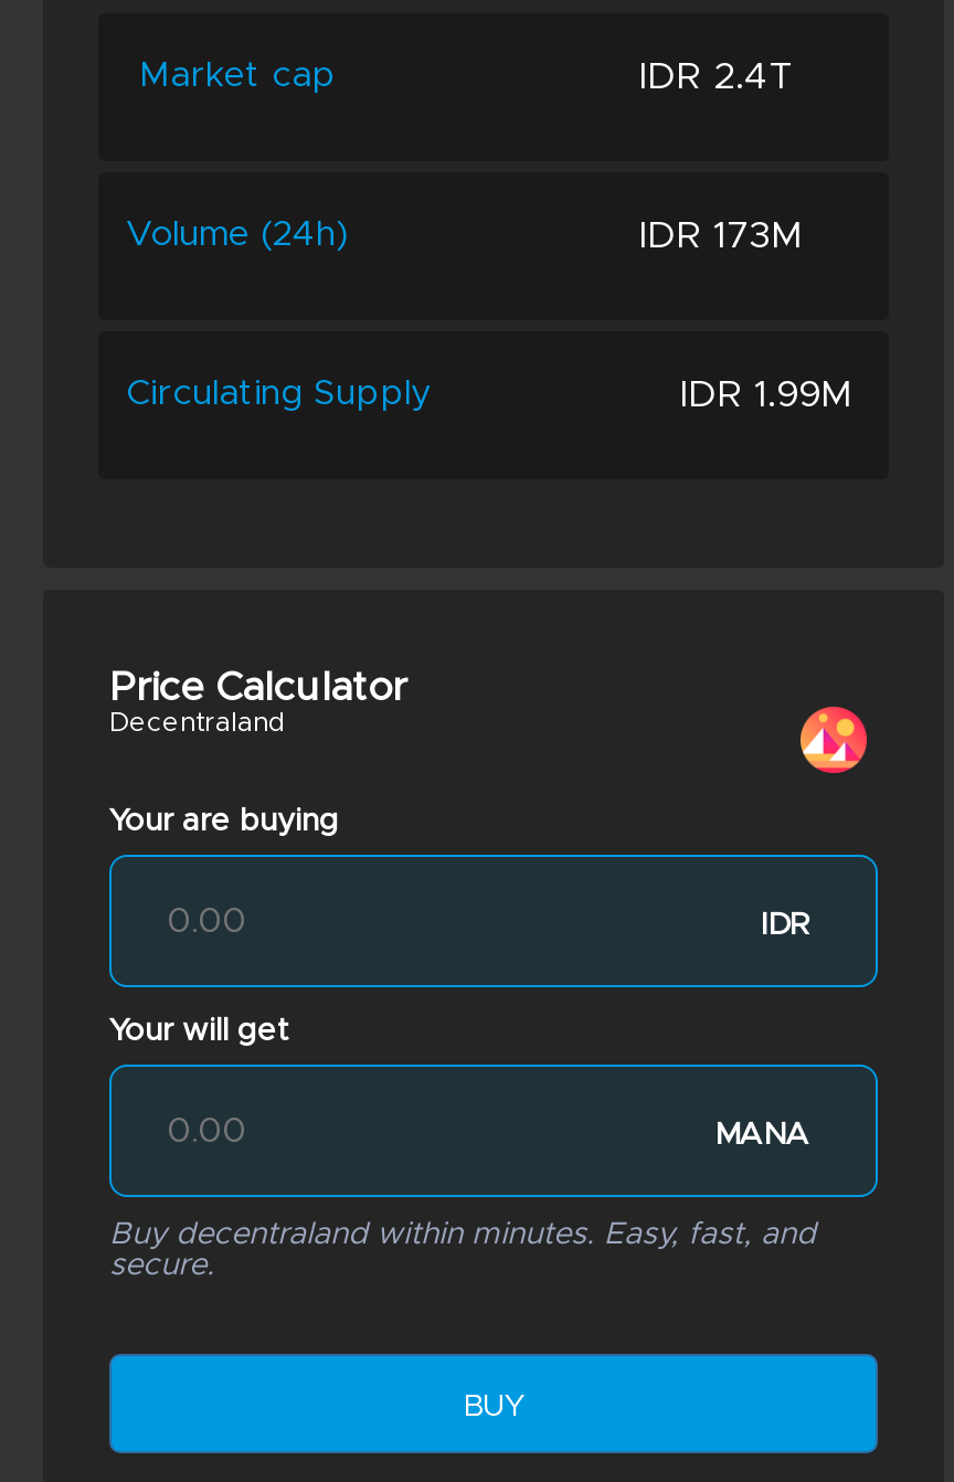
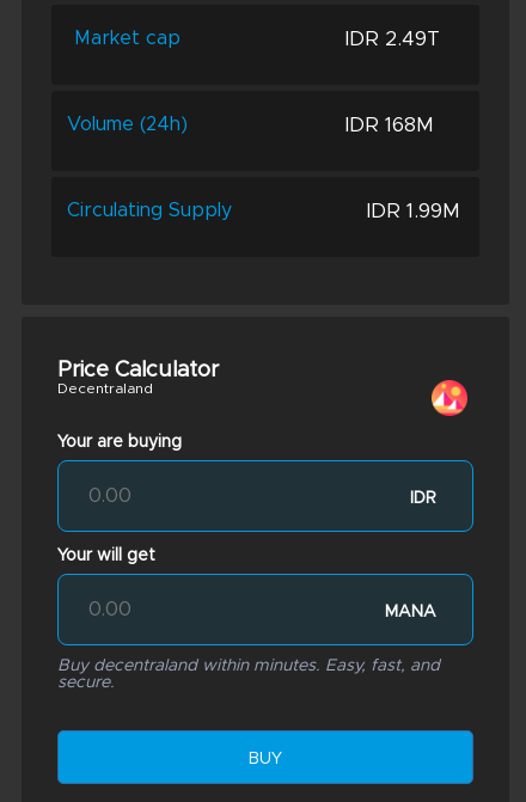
[638,57,793,94] IDR 2.4T -> [344,28,439,49] IDR 2.49T
[638,216,804,253] IDR 173M -> [344,114,433,135] IDR 168M

